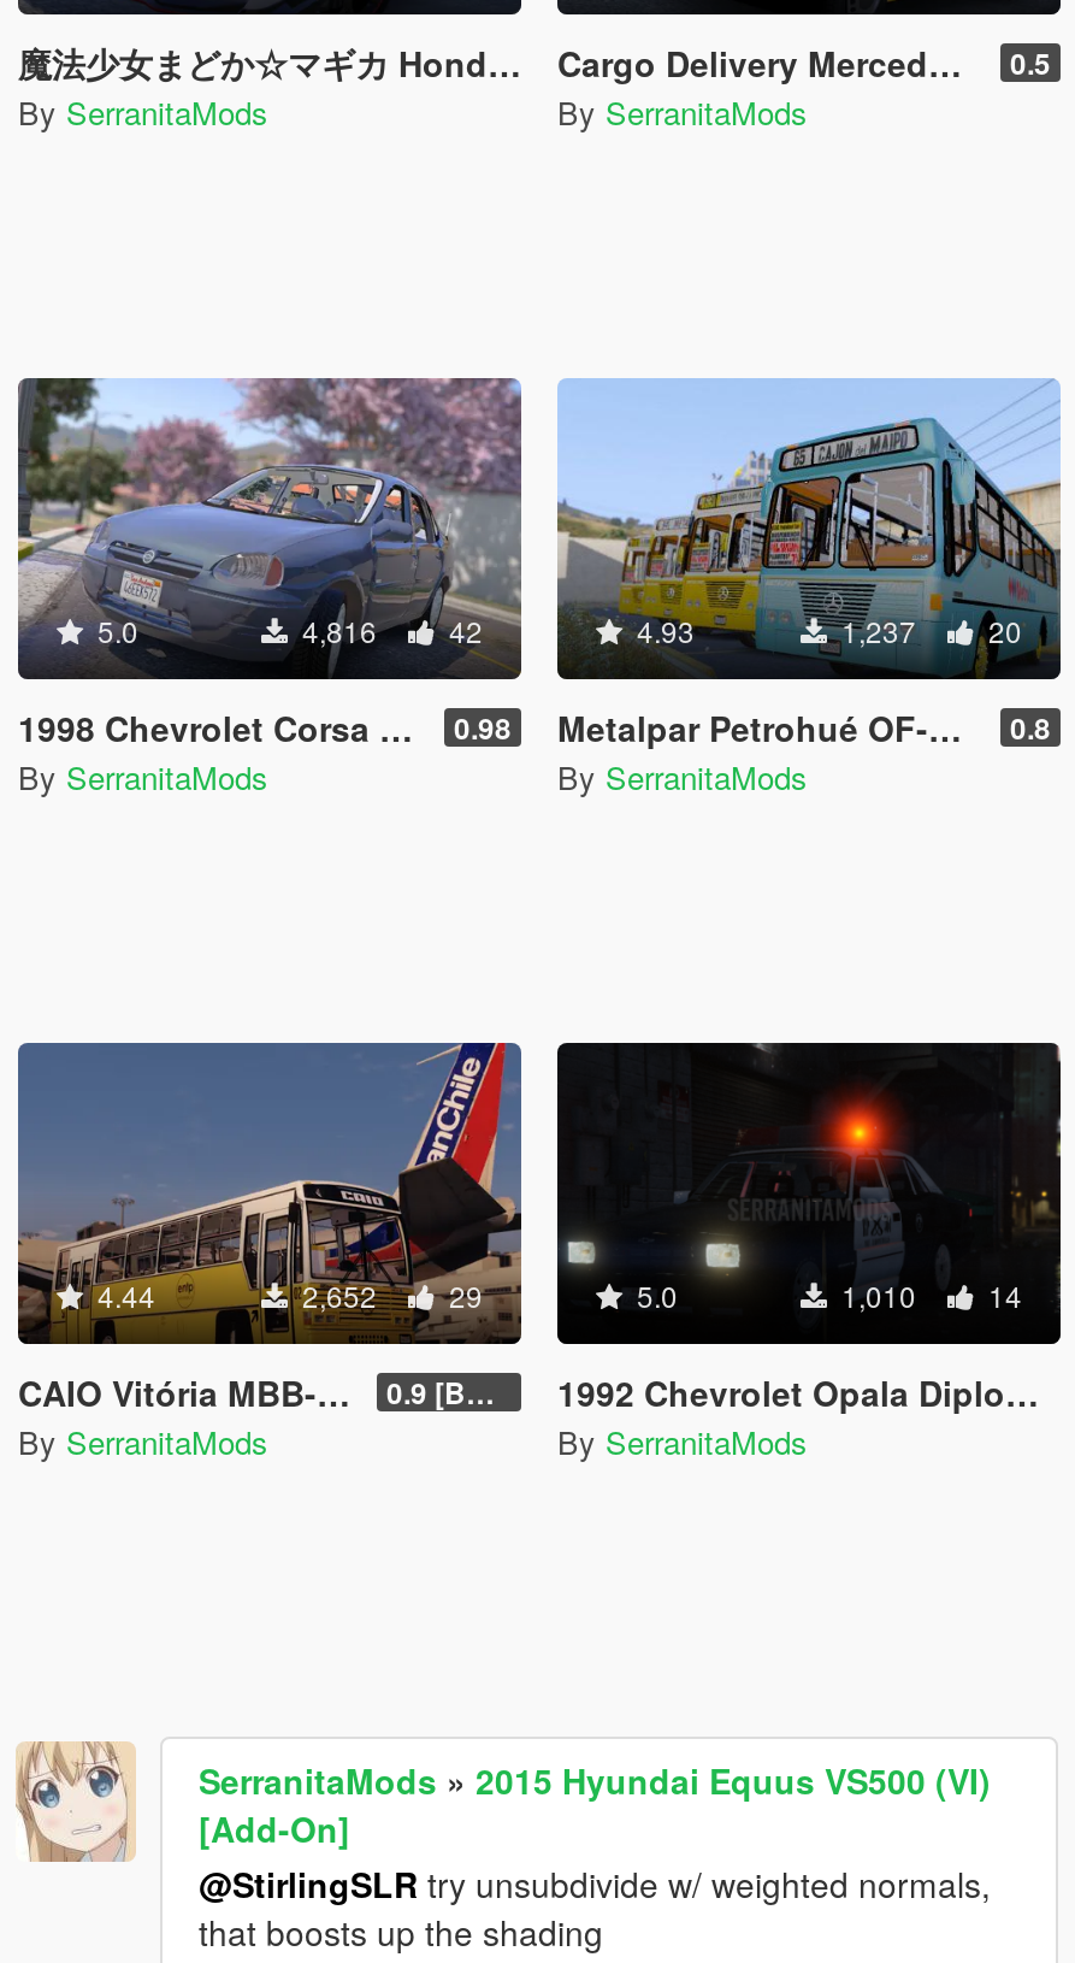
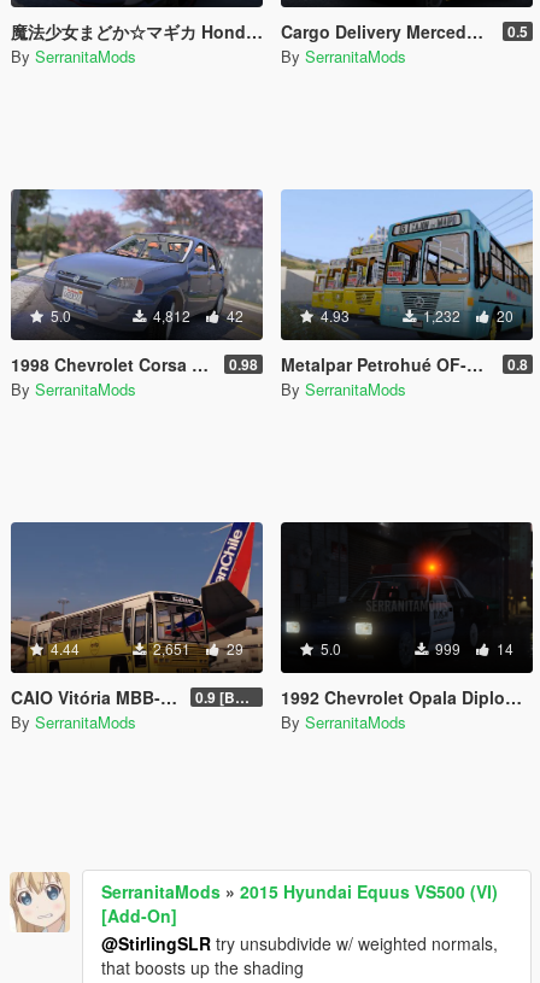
[295,609,483,650] 4,816 42 -> [149,305,243,326] 4,812 42
[834,609,1022,650] 1,237 20 -> [419,305,513,326] 1,232 20
[295,1274,483,1315] 2,652 29 -> [149,638,243,659] 2,651 29
[834,1274,1022,1315] 1,010 14 -> [432,638,513,659] 999 14

